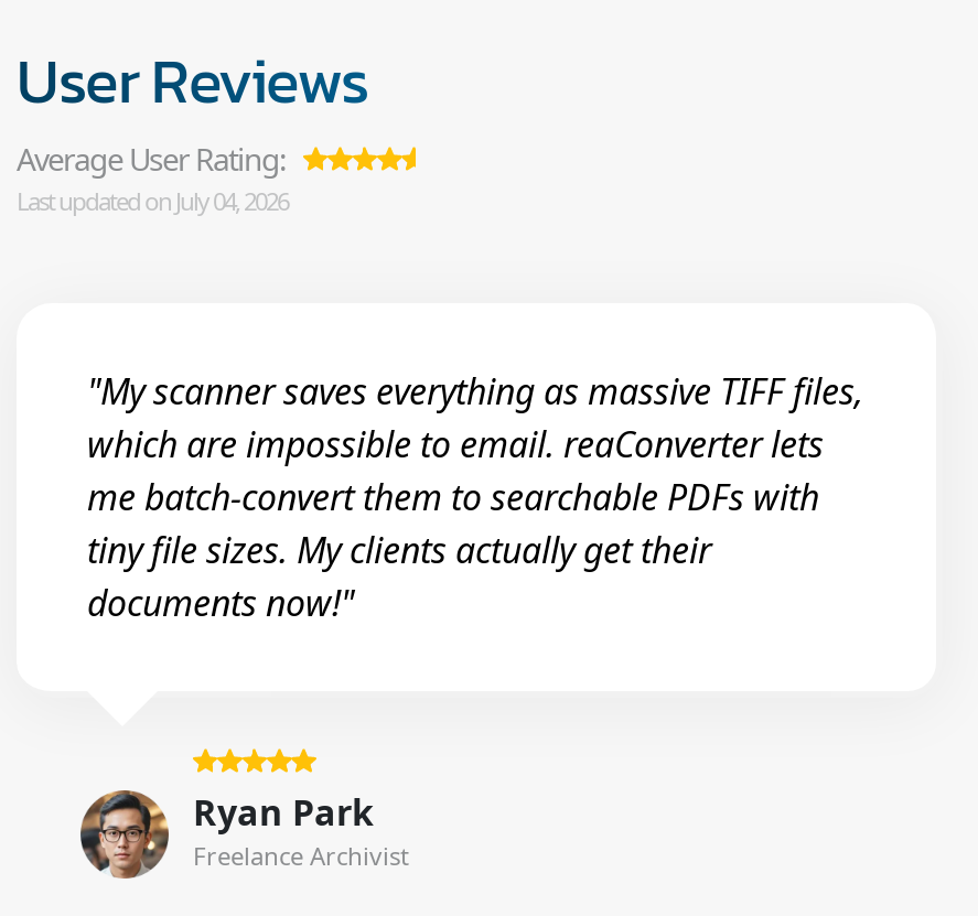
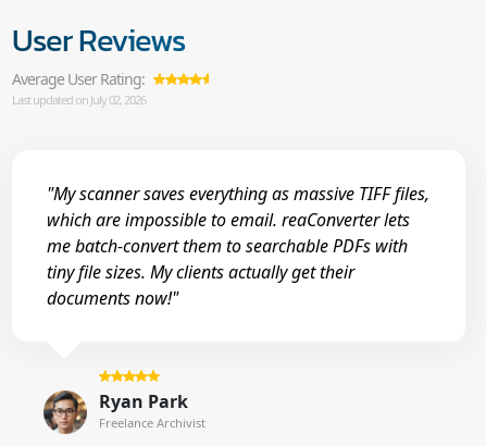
[17,184,288,217] Last updated on July 04, 2026 -> [12,91,146,108] Last updated on July 02, 2026

